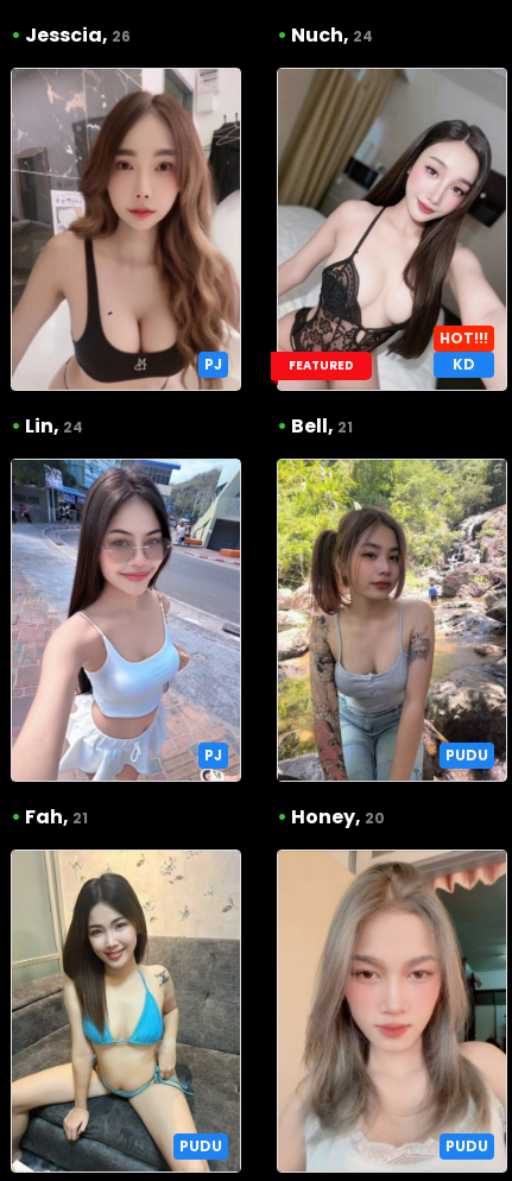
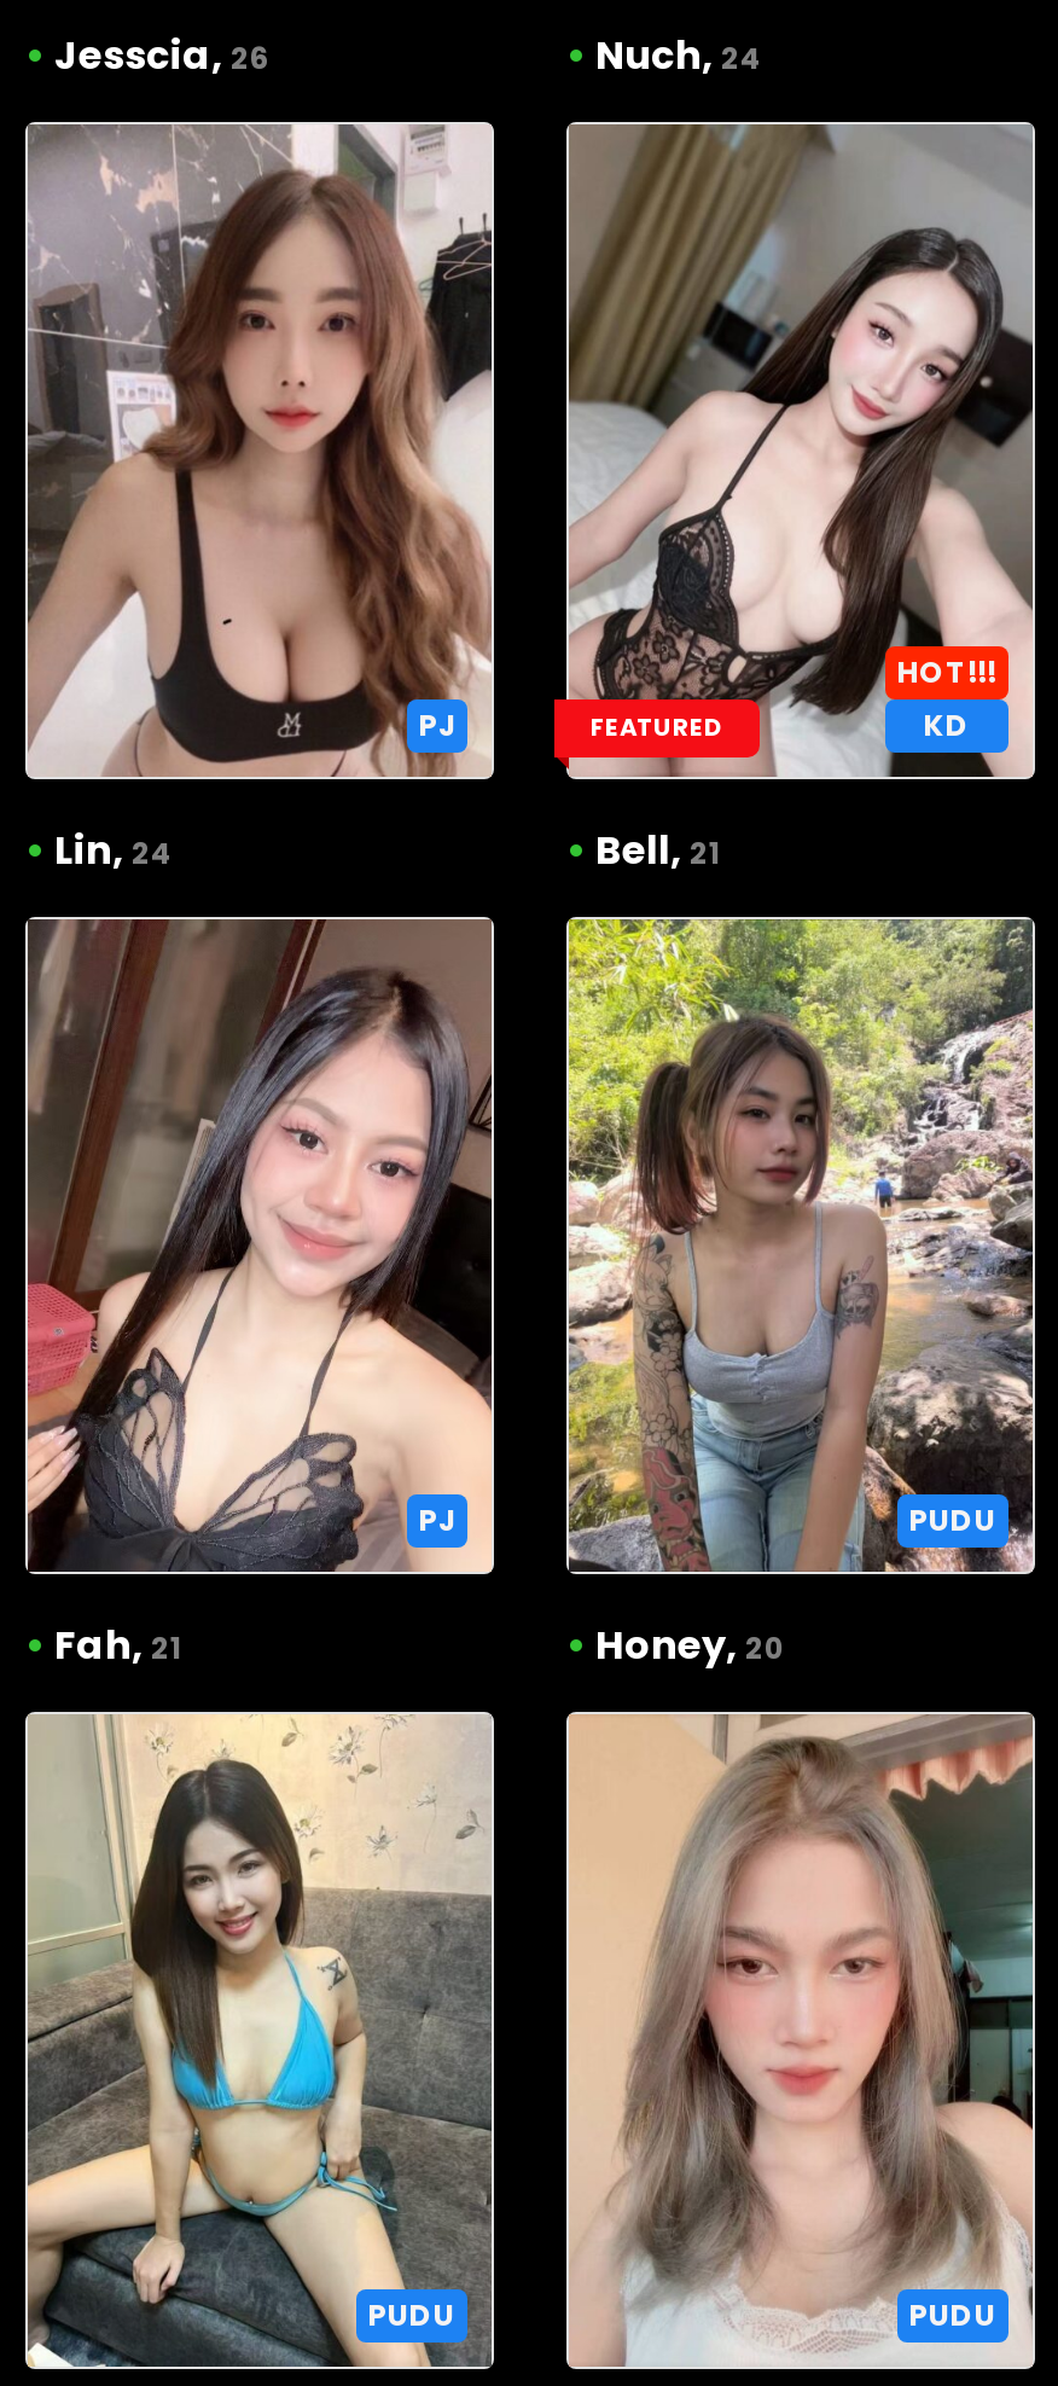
[11,459,241,782] [image] -> [25,917,494,1574] [image]

